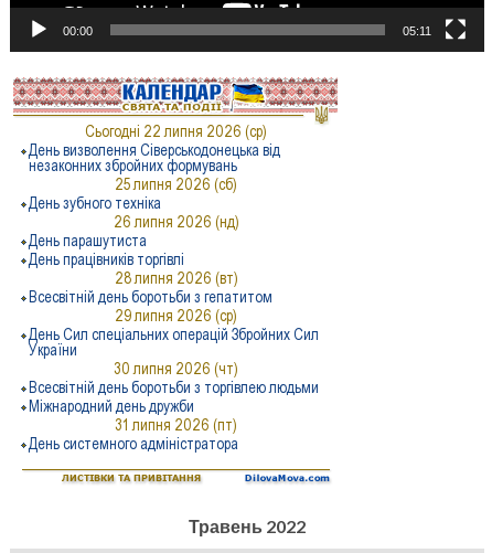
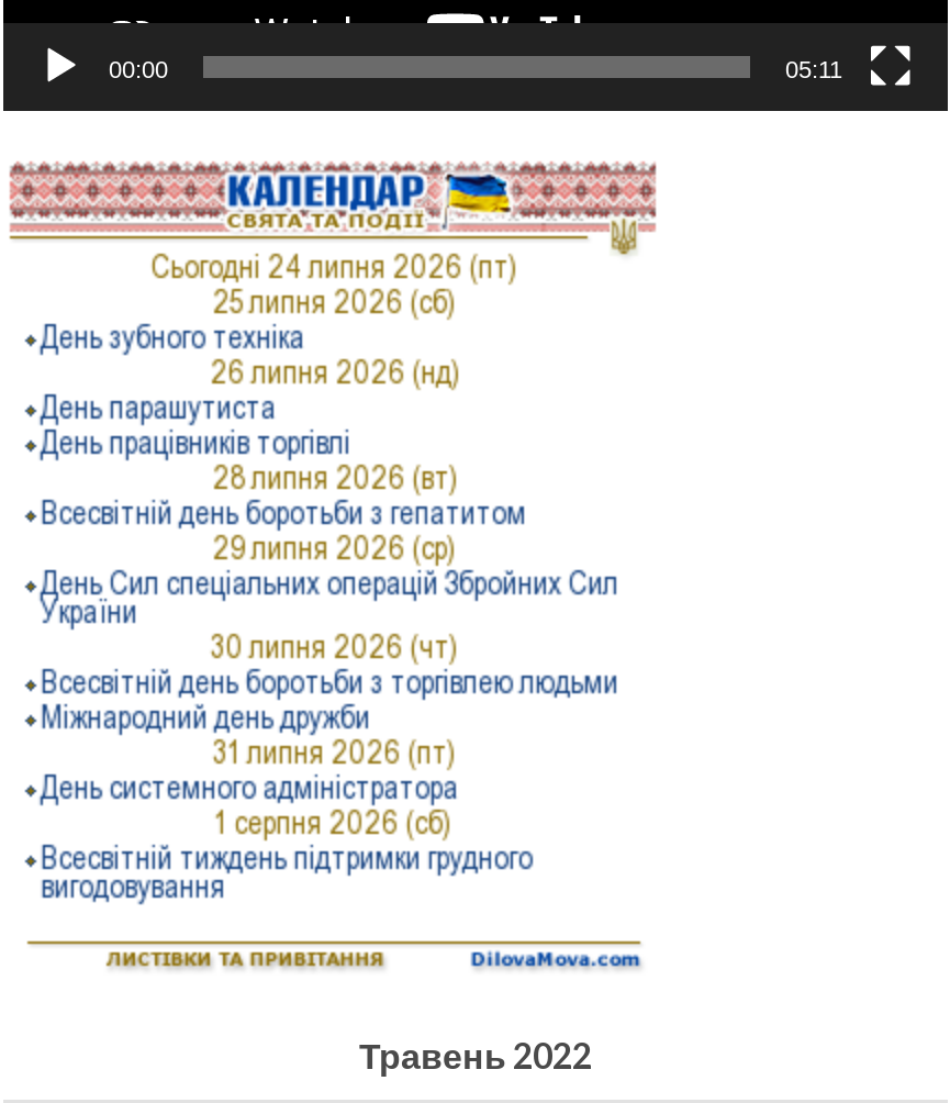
[20,127,319,453] [image] -> [23,260,618,906] [image]

